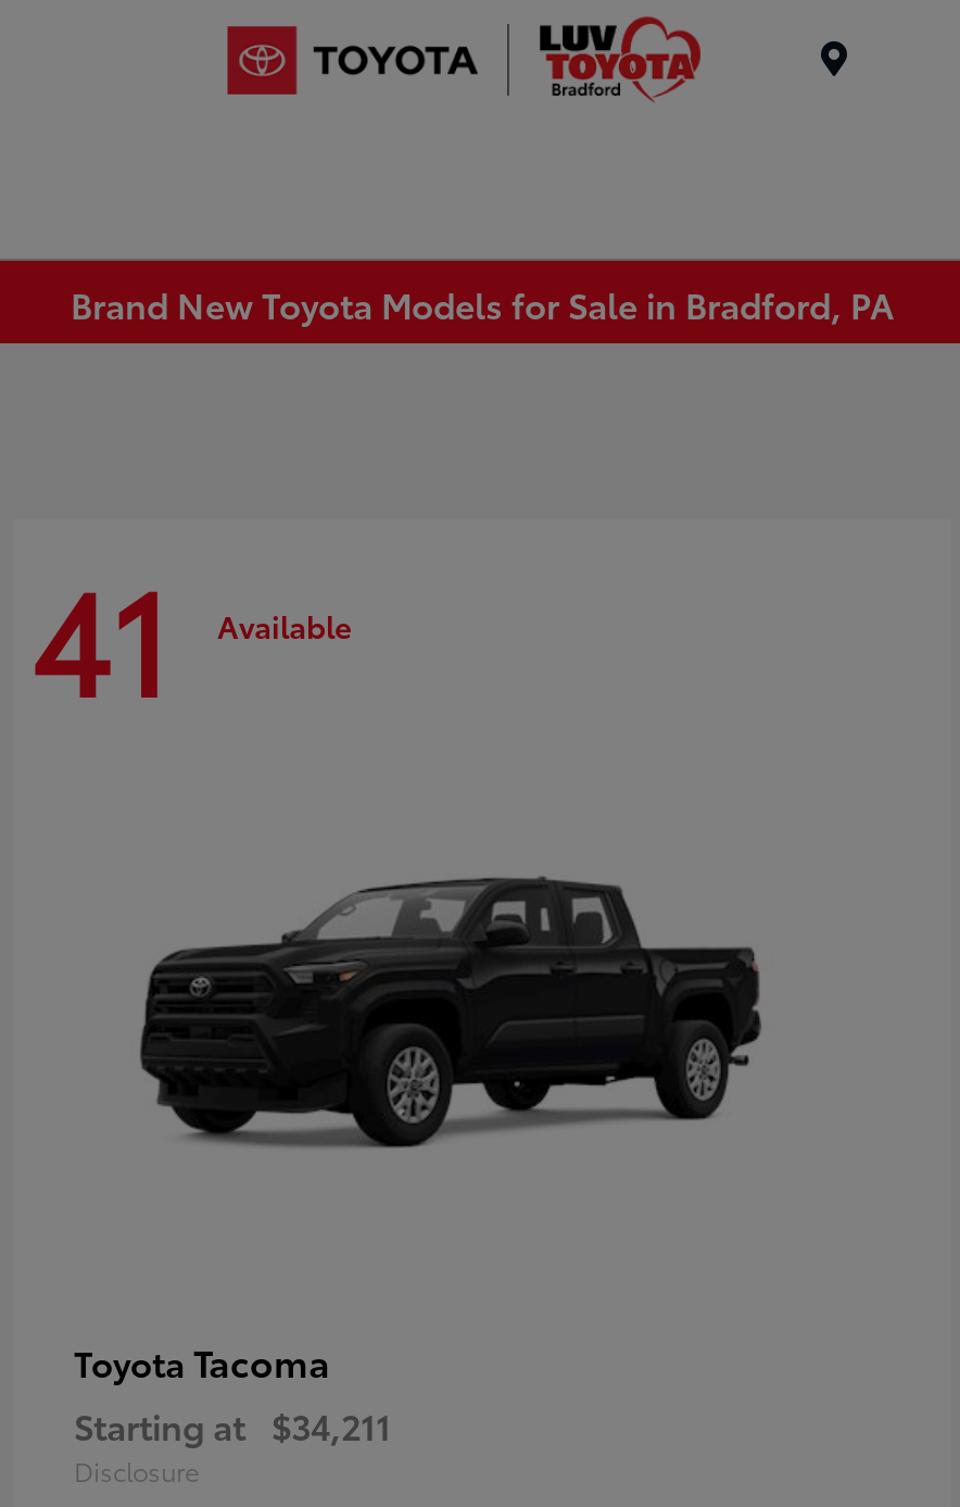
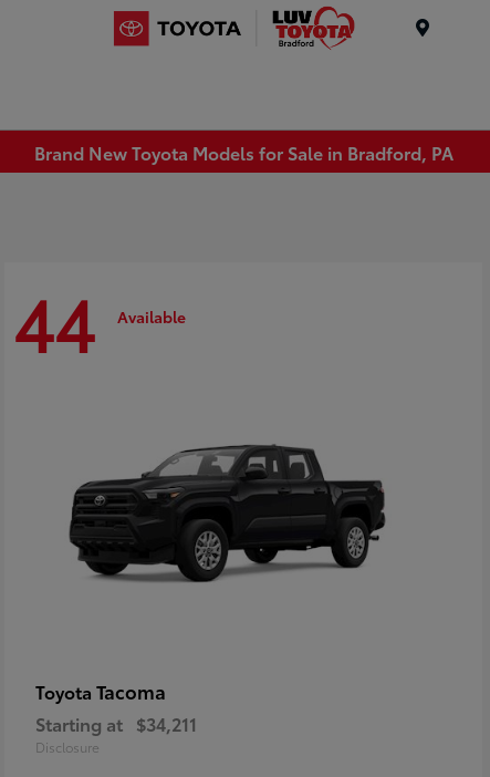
[30,534,352,734] 41 Available -> [13,270,186,372] 44 Available

